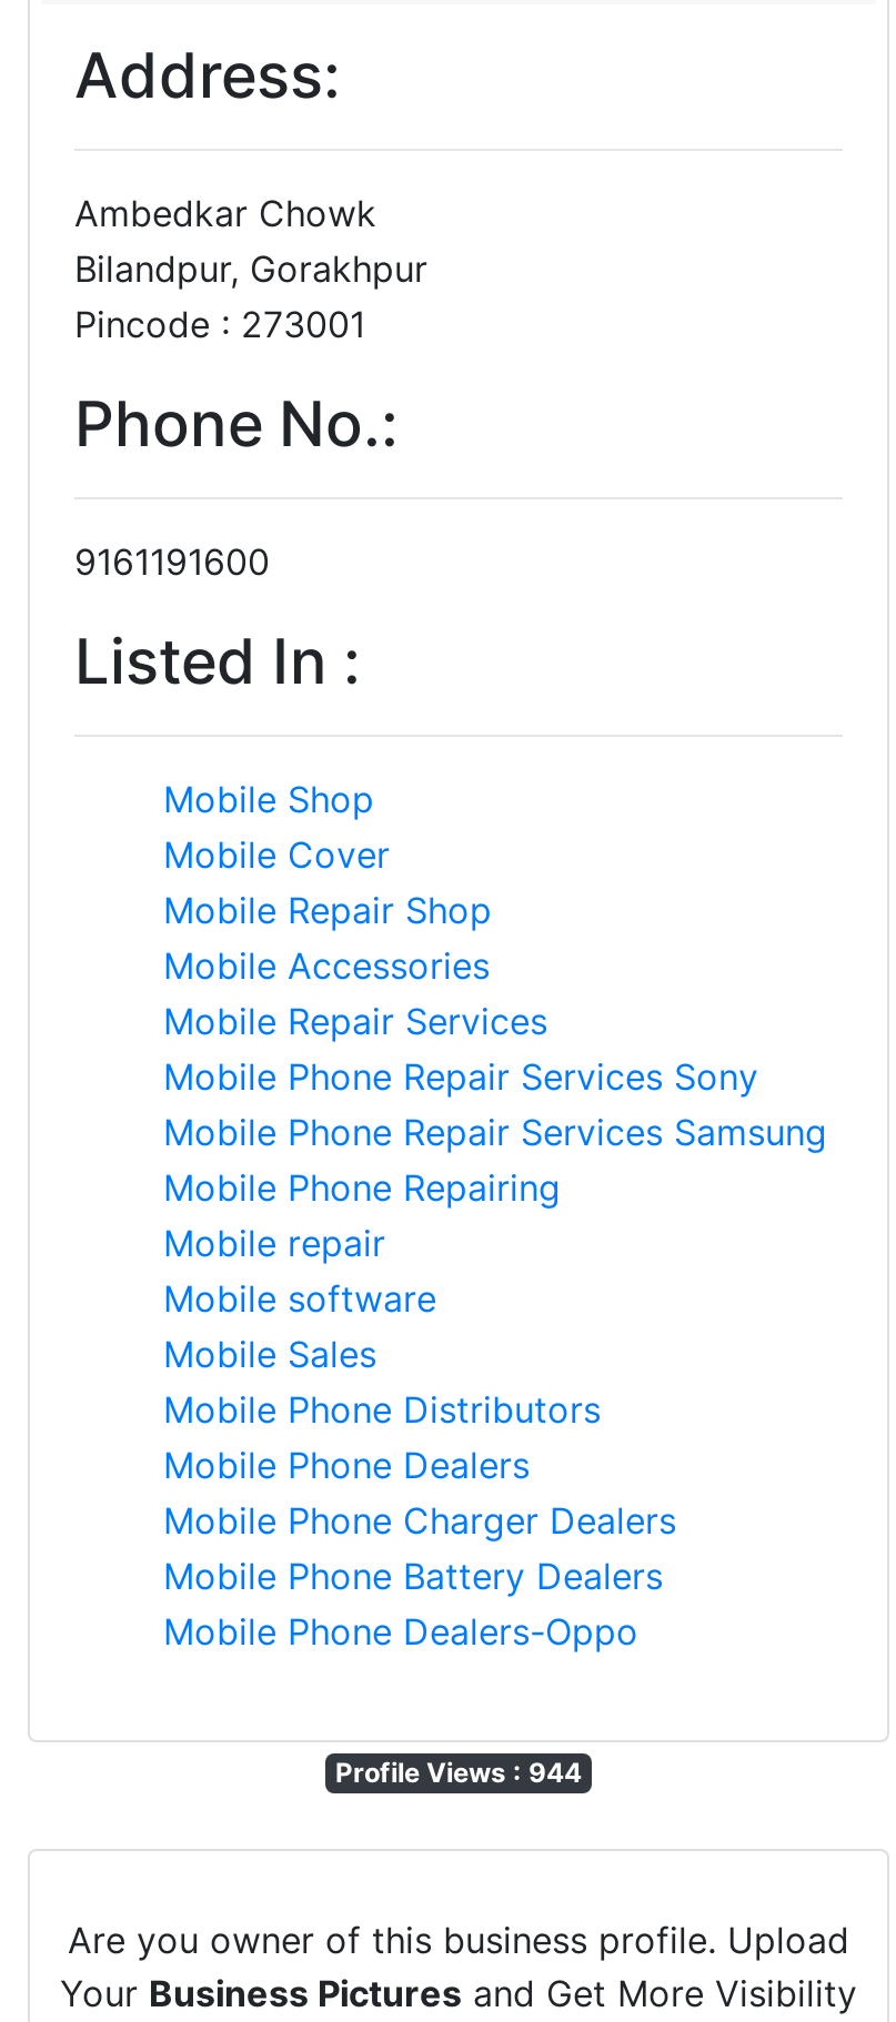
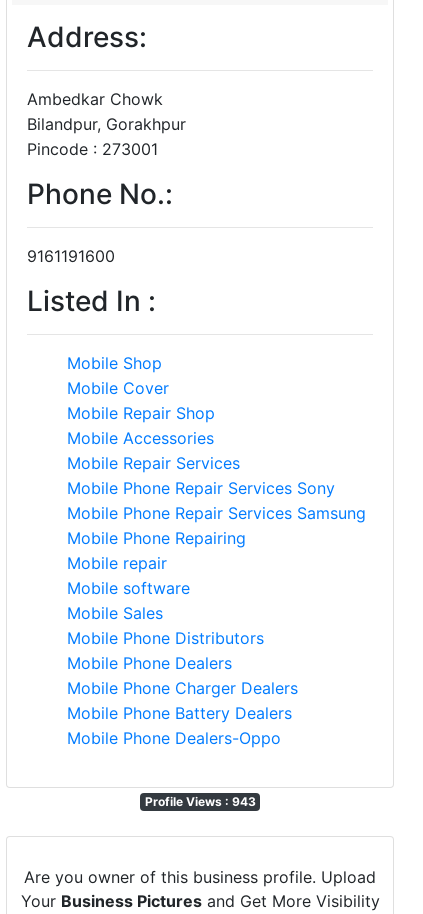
[335,1756,582,1789] Profile Views : 944 -> [144,794,255,809] Profile Views : 943

